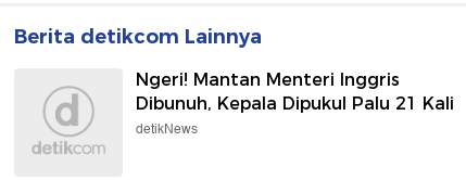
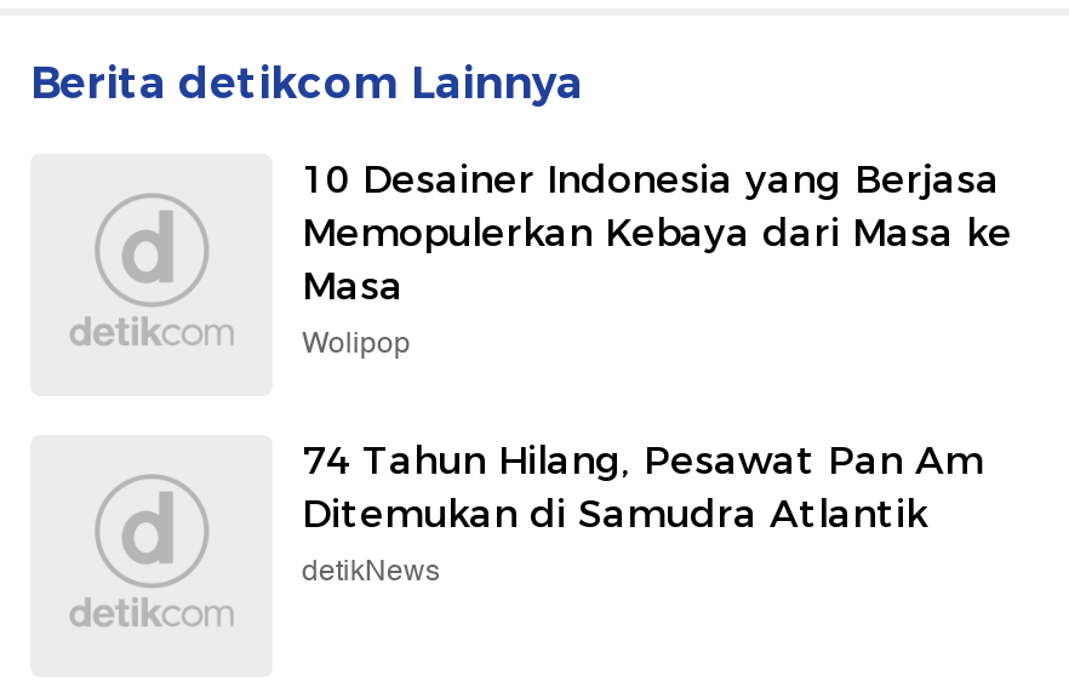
[136,69,454,114] Ngeri! Mantan Menteri Inggris | Dibunuh, Kepala Dipukul Palu 21 Kali -> [302,156,1012,537] 10 Desainer Indonesia yang Berjasa | Memopulerkan Kebaya dari Masa ke | Masa | Wolipop | 74 Tahun Hilang, Pesawat Pan Am | Ditemukan di Samudra Atlantik

